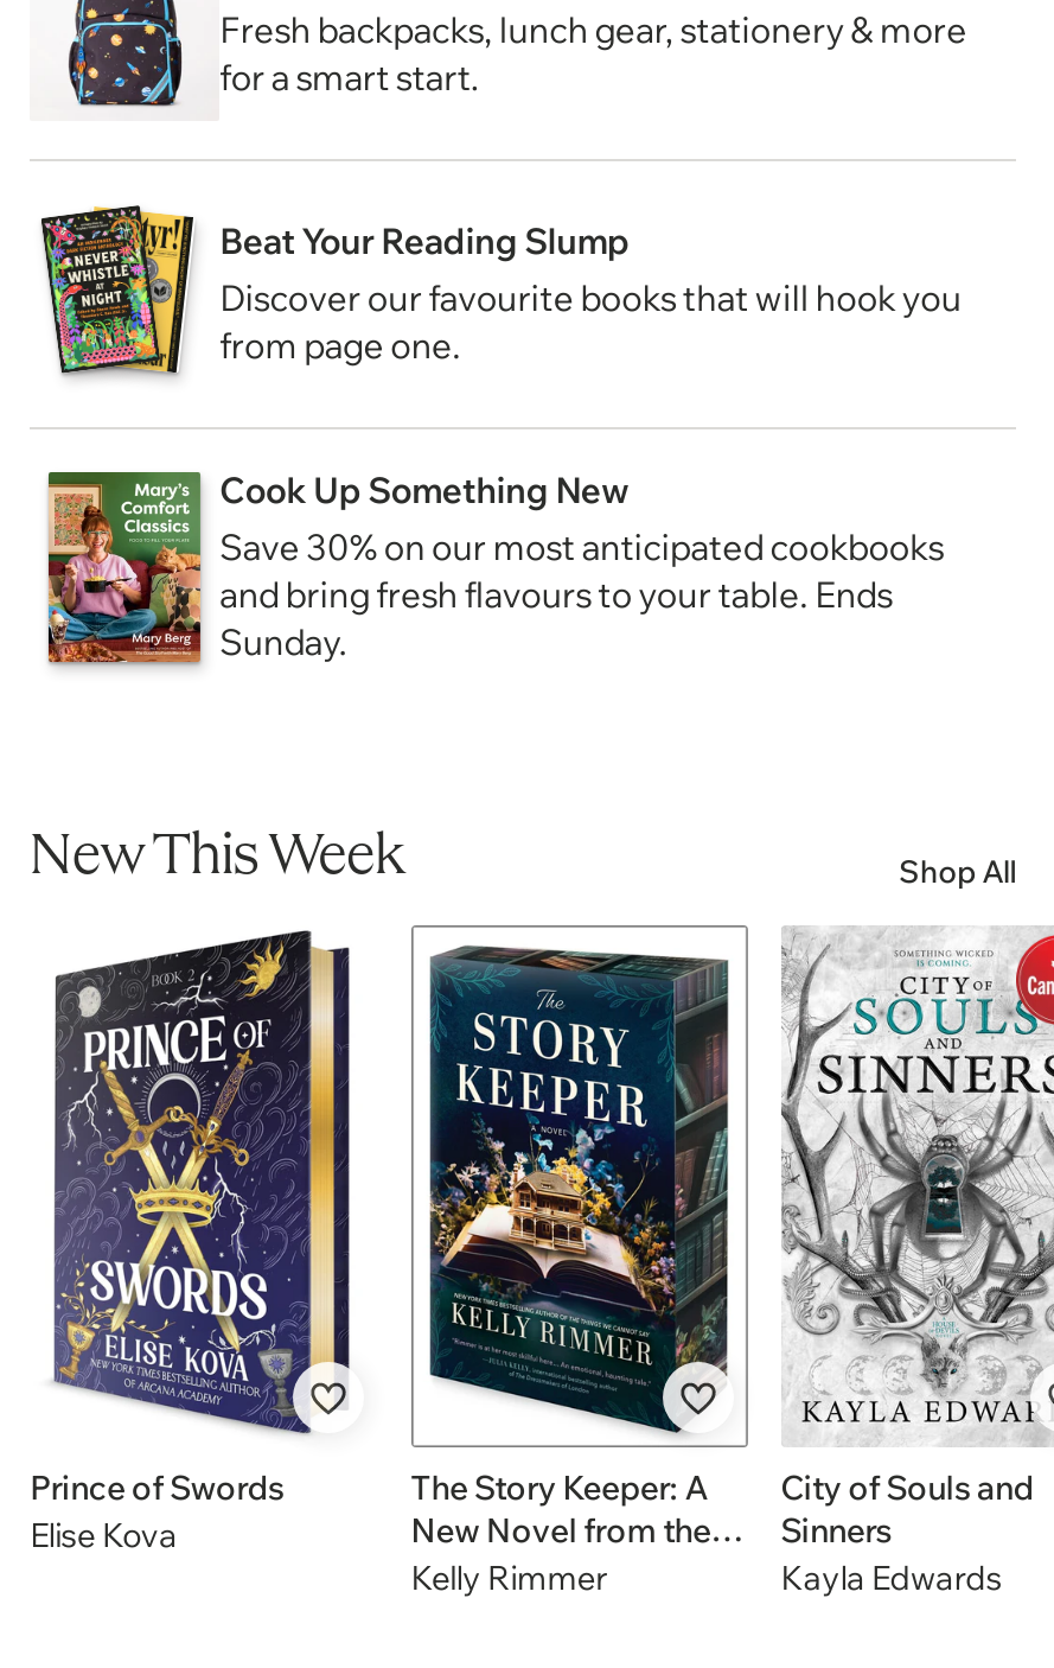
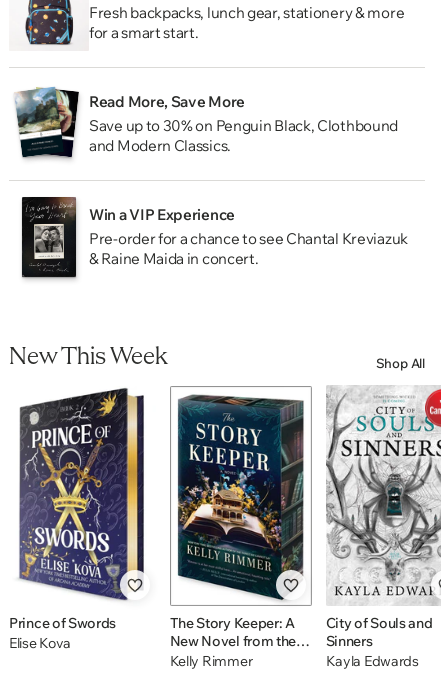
[39,204,961,373] [image] | Beat Your Reading Slump | Discover our favourite books that will hook you | from page one. -> [15,87,398,157] [image] | Read More, Save More | Save up to 30% on Penguin Black, Clothbound | and Modern Classics.
[46,466,944,667] [image] | Cook Up Something New | Save 30% on our most anticipated cookbooks | and bring fresh flavours to your table. Ends | Sunday. -> [17,196,408,278] [image] | Win a VIP Experience | Pre-order for a chance to see Chantal Kreviazuk | & Raine Maida in concert.

